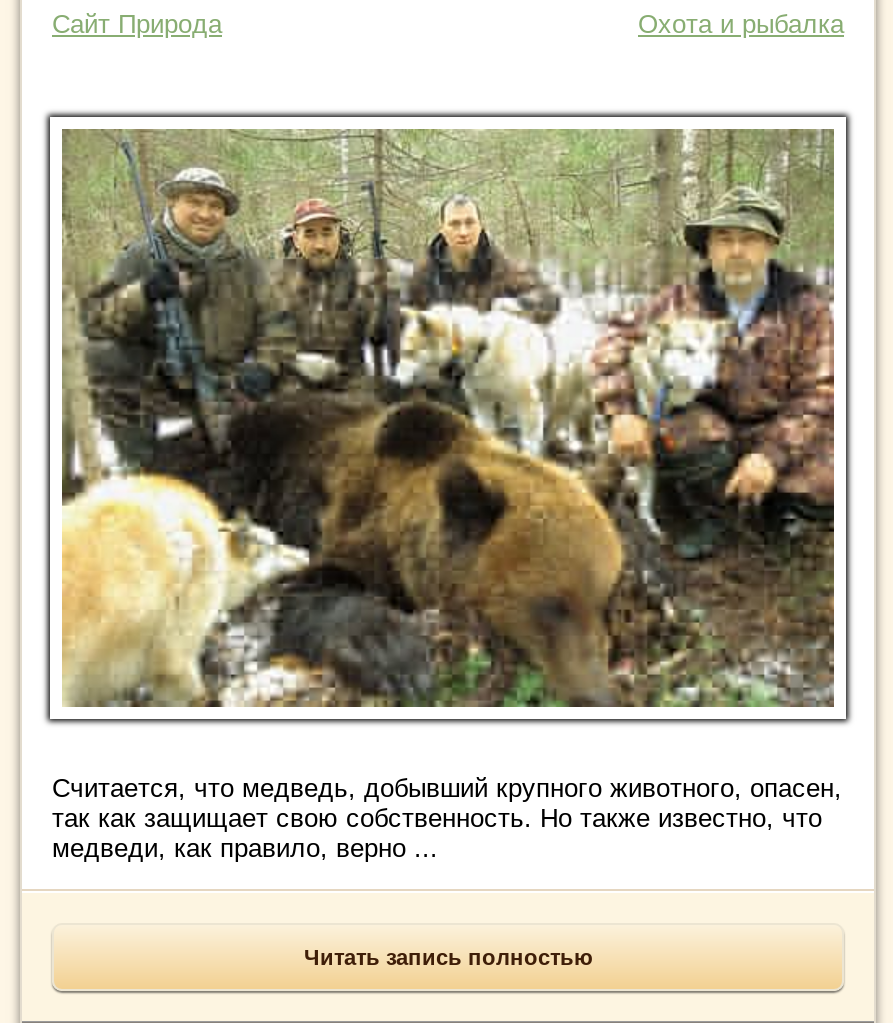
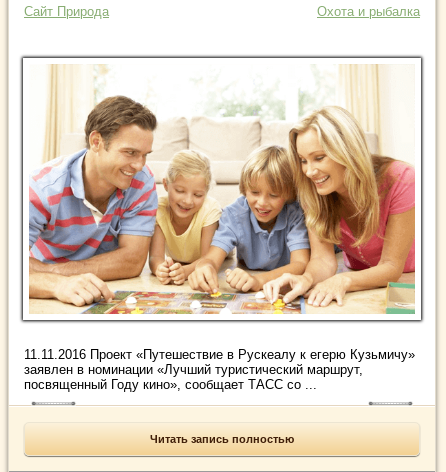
[60,128,836,680] [image] -> [28,64,416,315] [image]
[52,773,842,863] Считается, что медведь, добывший крупного животного, опасен, | так как защищает свою собственность. Но также известно, что | медведи, как правило, верно ... -> [24,347,415,392] 11.11.2016 Проект «Путешествие в Рускеалу к егерю Кузьмичу» | заявлен в номинации «Лучший туристический маршрут, | посвященный Году кино», сообщает ТАСС со ...

